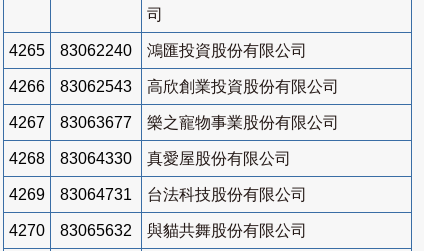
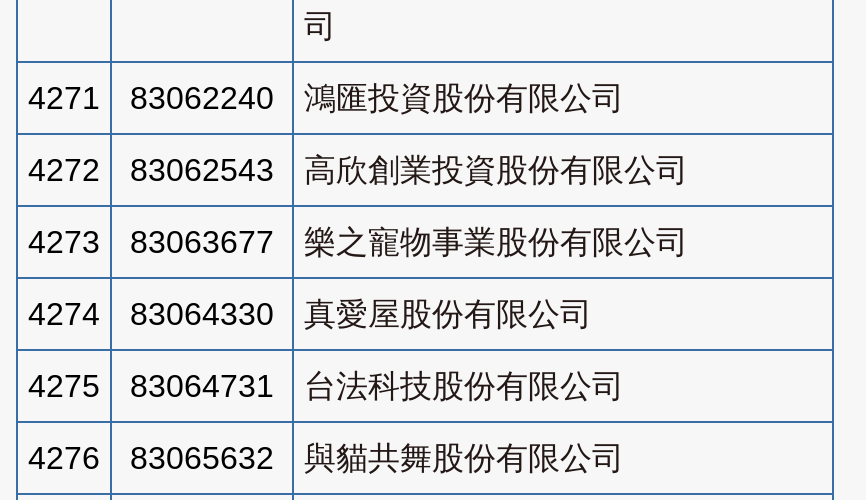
[9,42,307,59] 4265 83062240 鴻匯投資股份有限公司 -> [28,81,624,115] 4271 83062240 鴻匯投資股份有限公司
[9,78,339,95] 4266 83062543 高欣創業投資股份有限公司 -> [28,153,688,187] 4272 83062543 高欣創業投資股份有限公司
[9,114,339,131] 4267 83063677 樂之寵物事業股份有限公司 -> [28,225,688,259] 4273 83063677 樂之寵物事業股份有限公司
[9,150,291,167] 4268 83064330 真愛屋股份有限公司 -> [28,297,592,331] 4274 83064330 真愛屋股份有限公司
[9,186,307,203] 4269 83064731 台法科技股份有限公司 -> [28,369,624,403] 4275 83064731 台法科技股份有限公司
[9,222,307,239] 4270 83065632 與貓共舞股份有限公司 -> [28,441,624,475] 4276 83065632 與貓共舞股份有限公司

